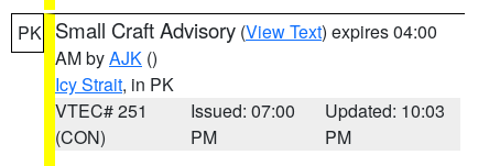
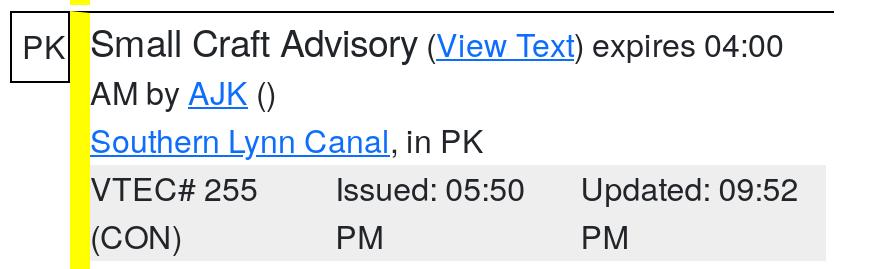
[55,71,174,123] Icy Strait, in PK | VTEC# 251 -> [90,117,484,211] Southern Lynn Canal, in PK | VTEC# 255
[190,98,295,123] Issued: 07:00 -> [335,165,525,211] Issued: 05:50
[325,98,445,123] Updated: 10:03 -> [580,165,798,211] Updated: 09:52

